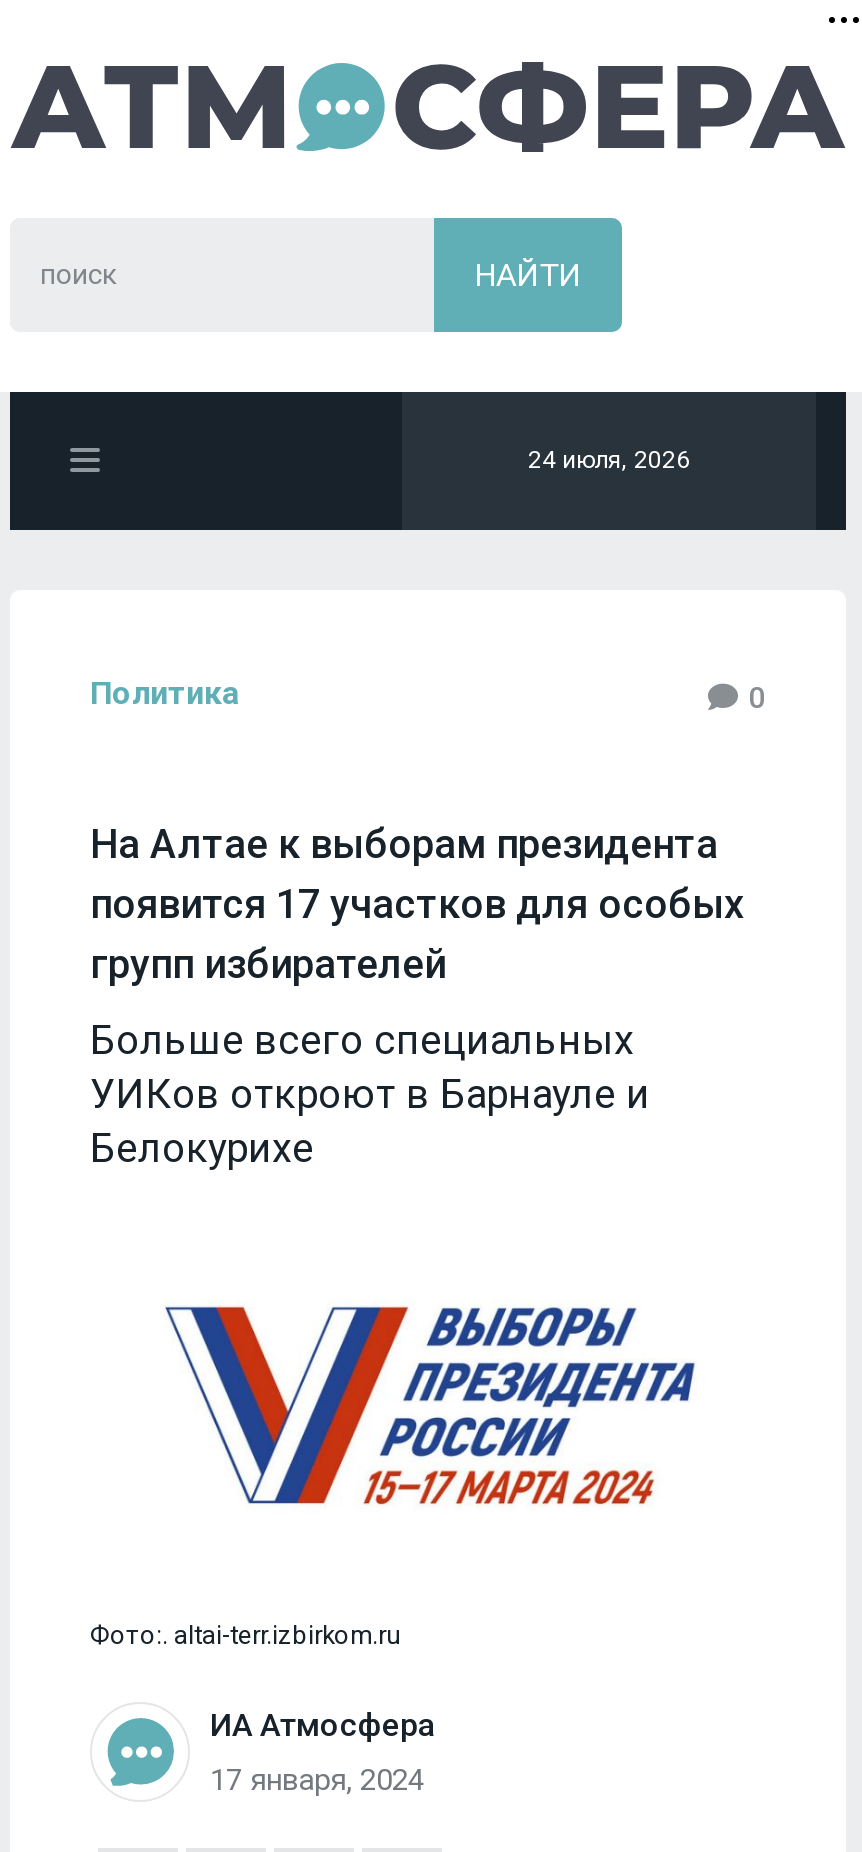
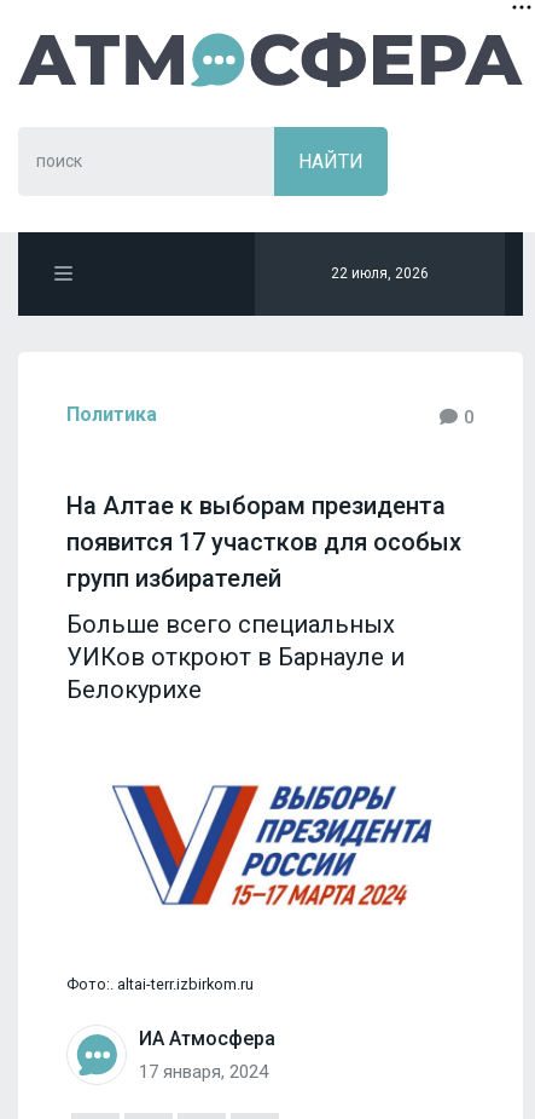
[528,446,690,474] 24 июля, 2026 -> [331,265,429,282] 22 июля, 2026

